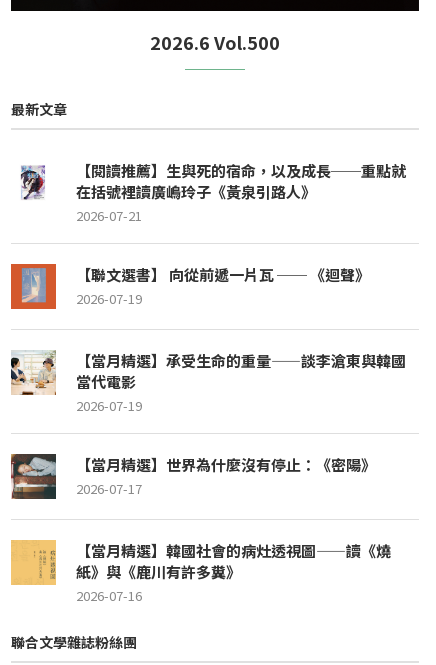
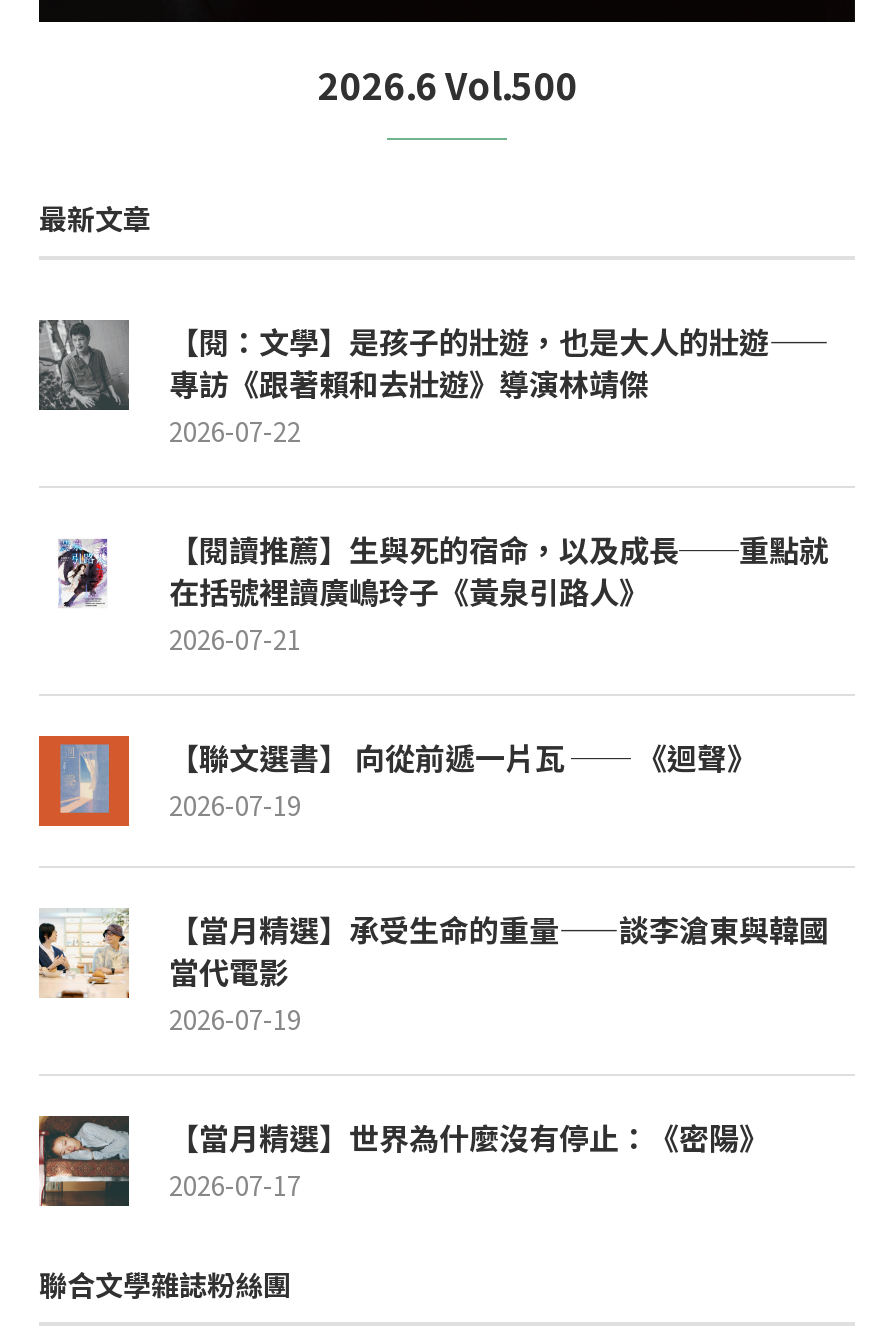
none -> [37,318,829,450] [image] | 【閱：文學】是孩子的壯遊，也是大人的壯遊—— | 專訪《跟著賴和去壯遊》導演林靖傑 | 2026-07-22
moved [9,181,406,498] -> [35,570,829,1204]: [image] | 在括號裡讀廣嶋玲子《黃泉引路人》 | 2026-07-21 | ... | 【當月精選】世界為什麼沒有停止：《密陽》 | 2026-07-17
[10,539,391,605] [image] | 【當月精選】韓國社會的病灶透視圖——讀《燒 | 紙》與《鹿川有許多糞》 | 2026-07-16 -> none

